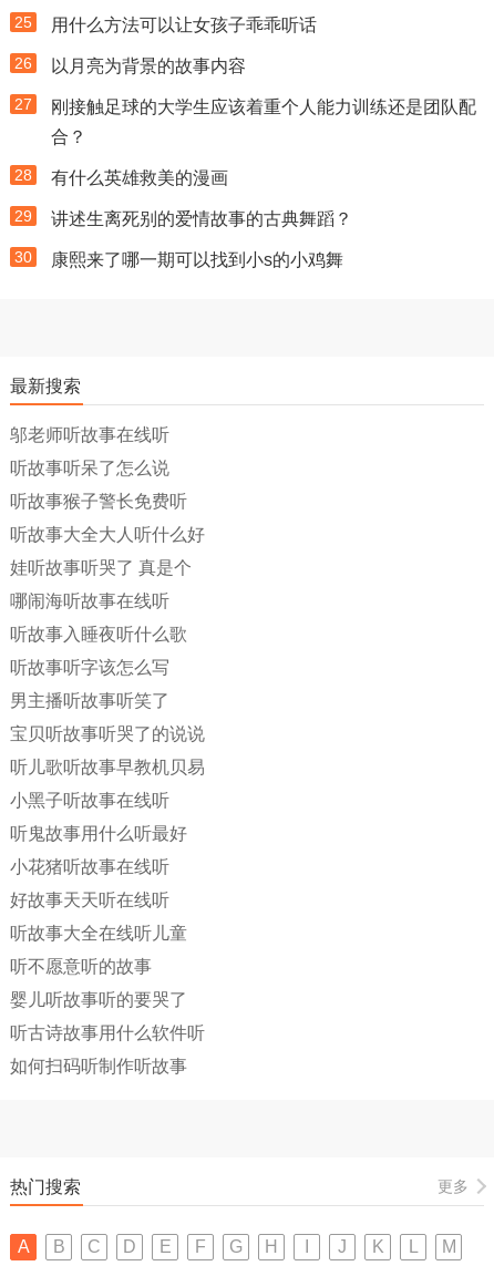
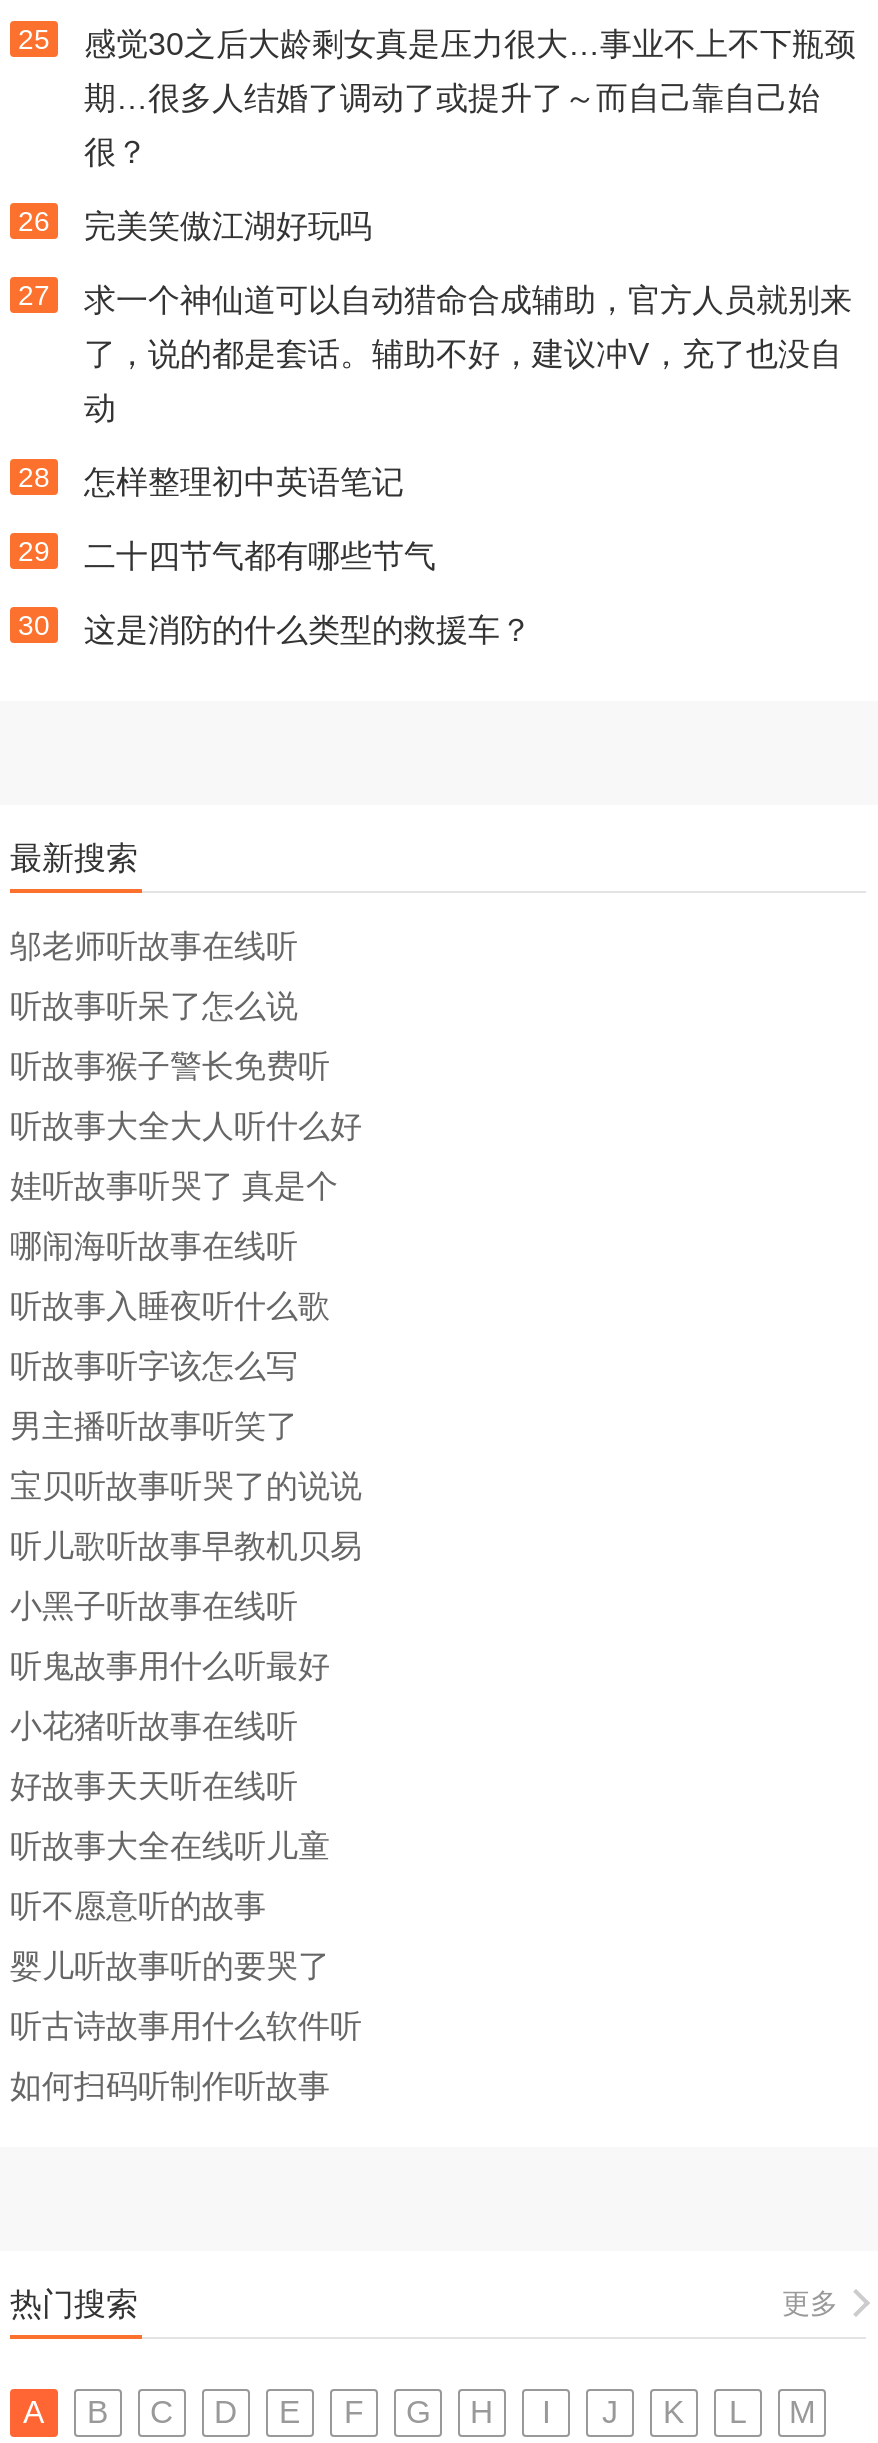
[51,16,317,34] 用什么方法可以让女孩子乖乖听话 -> [84,27,856,169] 感觉30之后大龄剩女真是压力很大…事业不上不下瓶颈 | 期…很多人结婚了调动了或提升了～而自己靠自己始 | 很？
[51,56,246,75] 以月亮为背景的故事内容 -> [84,209,372,243] 完美笑傲江湖好玩吗
[51,97,476,146] 刚接触足球的大学生应该着重个人能力训练还是团队配 | 合？ -> [84,283,852,425] 求一个神仙道可以自动猎命合成辅助，官方人员就别来 | 了，说的都是套话。辅助不好，建议冲V，充了也没自 | 动
[51,168,228,187] 有什么英雄救美的漫画 -> [84,465,404,499] 怎样整理初中英语笔记
[51,209,352,228] 讲述生离死别的爱情故事的古典舞蹈？ -> [84,539,436,573] 二十四节气都有哪些节气
[51,250,343,269] 康熙来了哪一期可以找到小s的小鸡舞 -> [84,613,532,647] 这是消防的什么类型的救援车？

